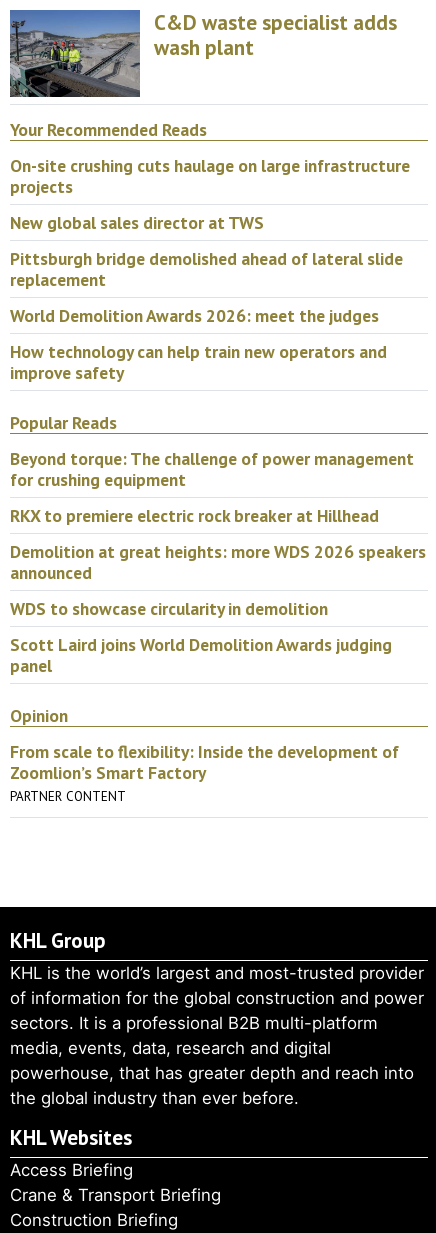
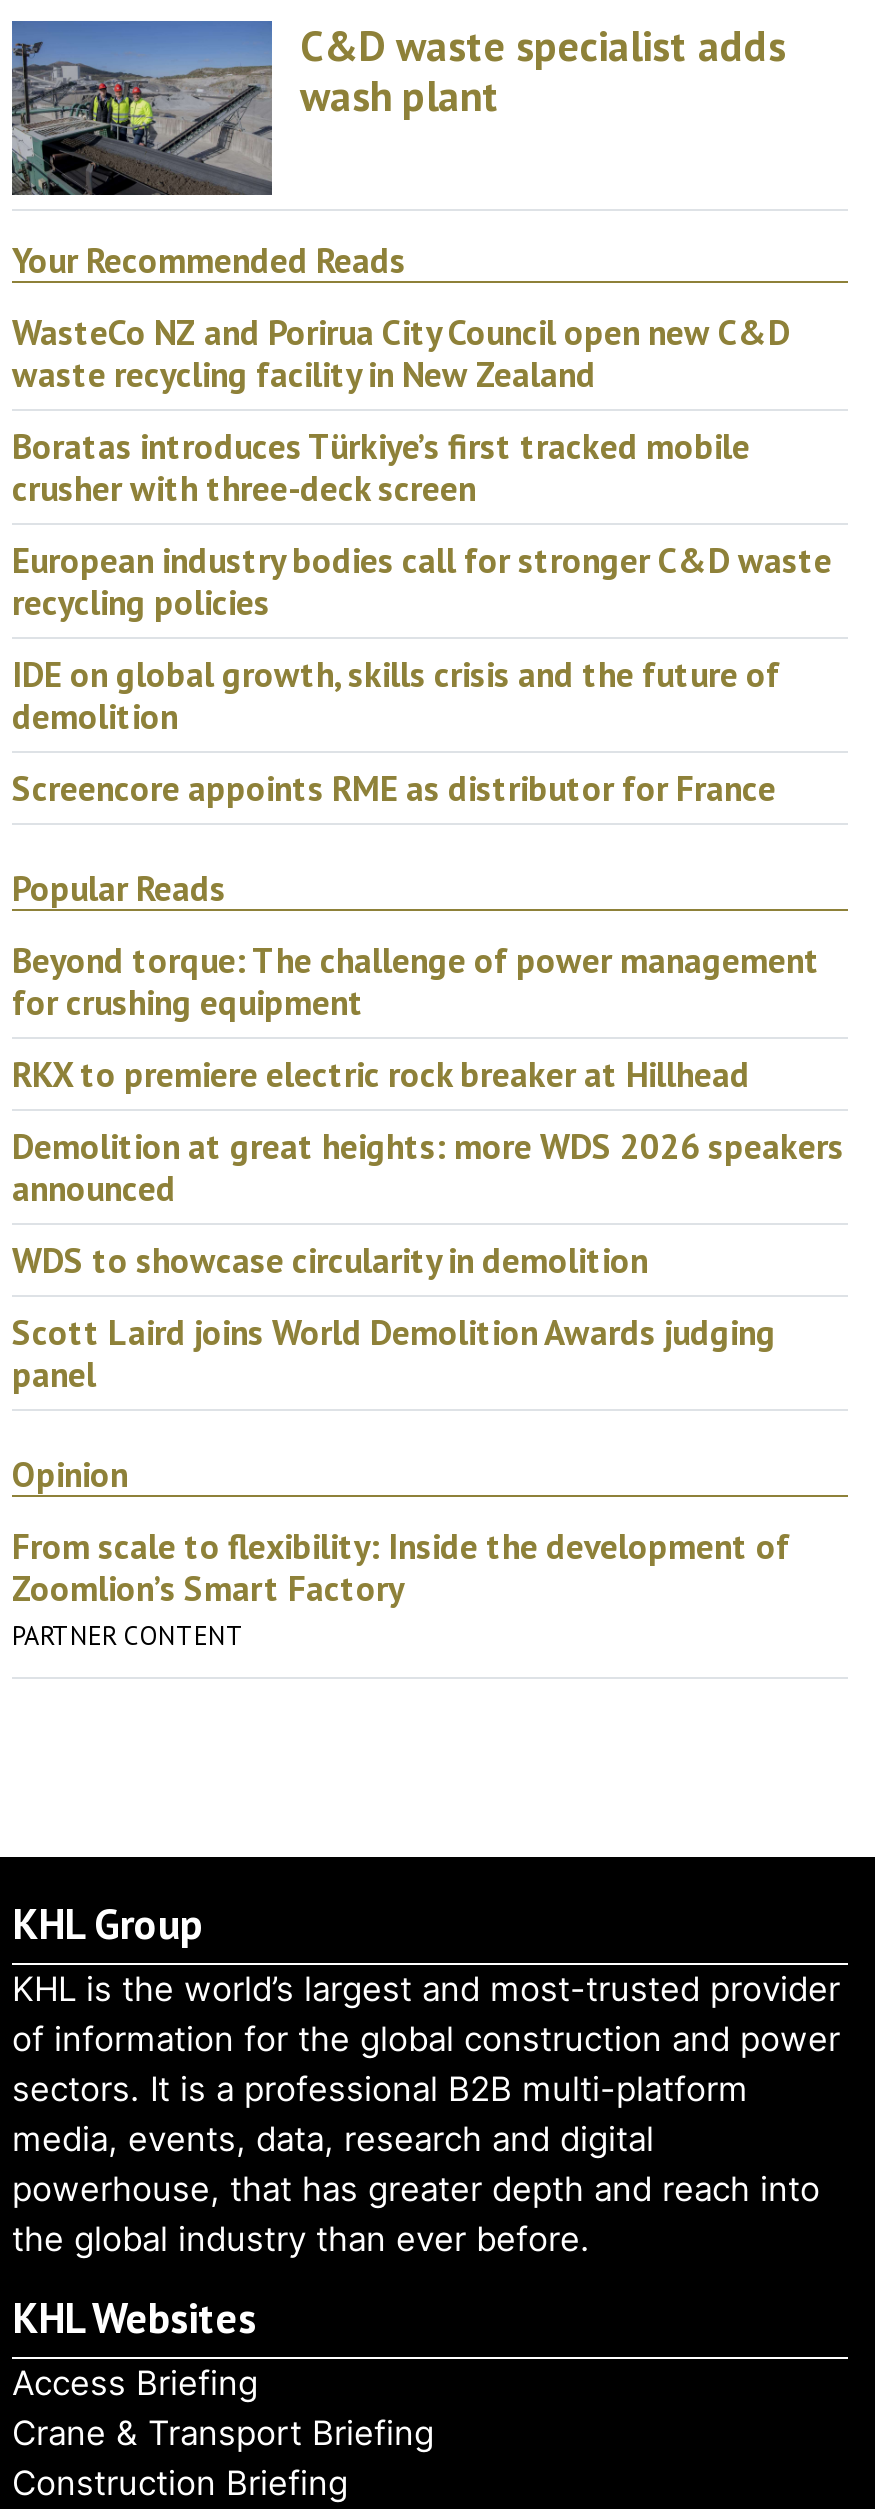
[10,154,410,198] On-site crushing cuts haulage on large infrastructure | projects -> [12,309,790,397] WasteCo NZ and Porirua City Council open new C&D | waste recycling facility in New Zealand
[10,211,264,234] New global sales director at TWS -> [12,423,750,511] Boratas introduces Türkiye’s first tracked mobile | crusher with three-deck screen
[10,247,403,291] Pittsburgh bridge demolished ahead of lateral slide | replacement -> [12,537,832,625] European industry bodies call for stronger C&D waste | recycling policies
[10,304,379,327] World Demolition Awards 2026: meet the judges -> [12,651,780,739] IDE on global growth, skills crisis and the future of | demolition
[10,340,387,384] How technology can help train new operators and | improve safety -> [12,765,776,811] Screencore appoints RME as distributor for France

